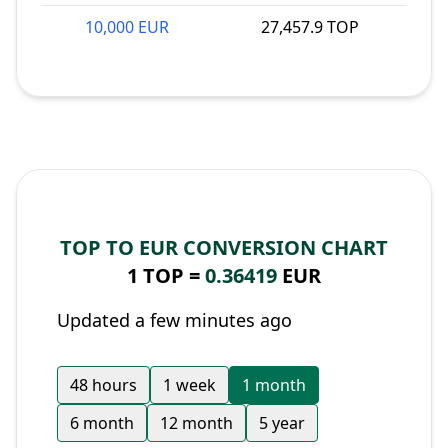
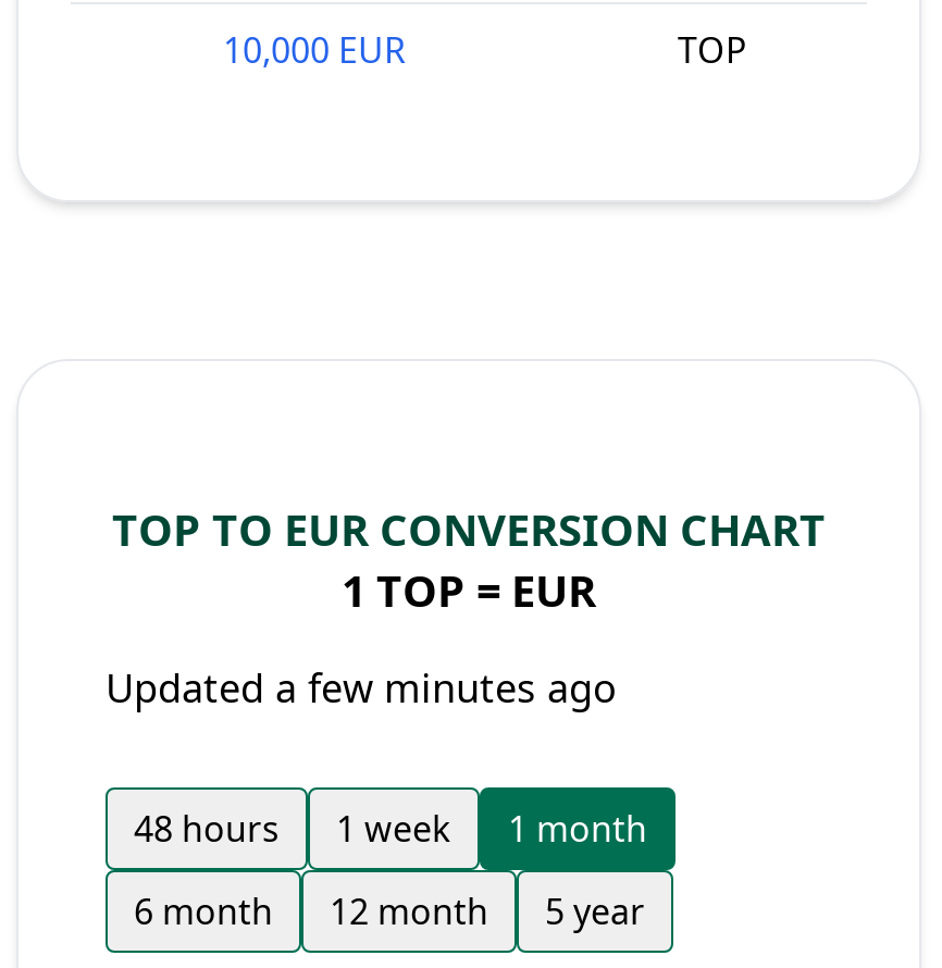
[260,16,358,38] 27,457.9 TOP -> [678,26,747,74] TOP
[127,262,321,289] 1 TOP = 0.36419 EUR -> [342,561,596,620] 1 TOP = EUR

